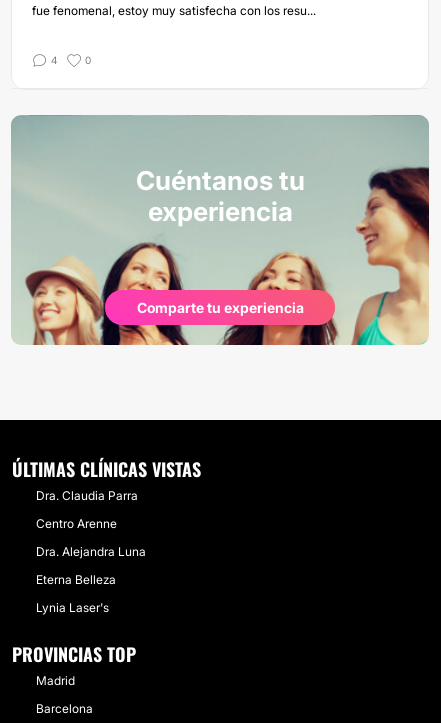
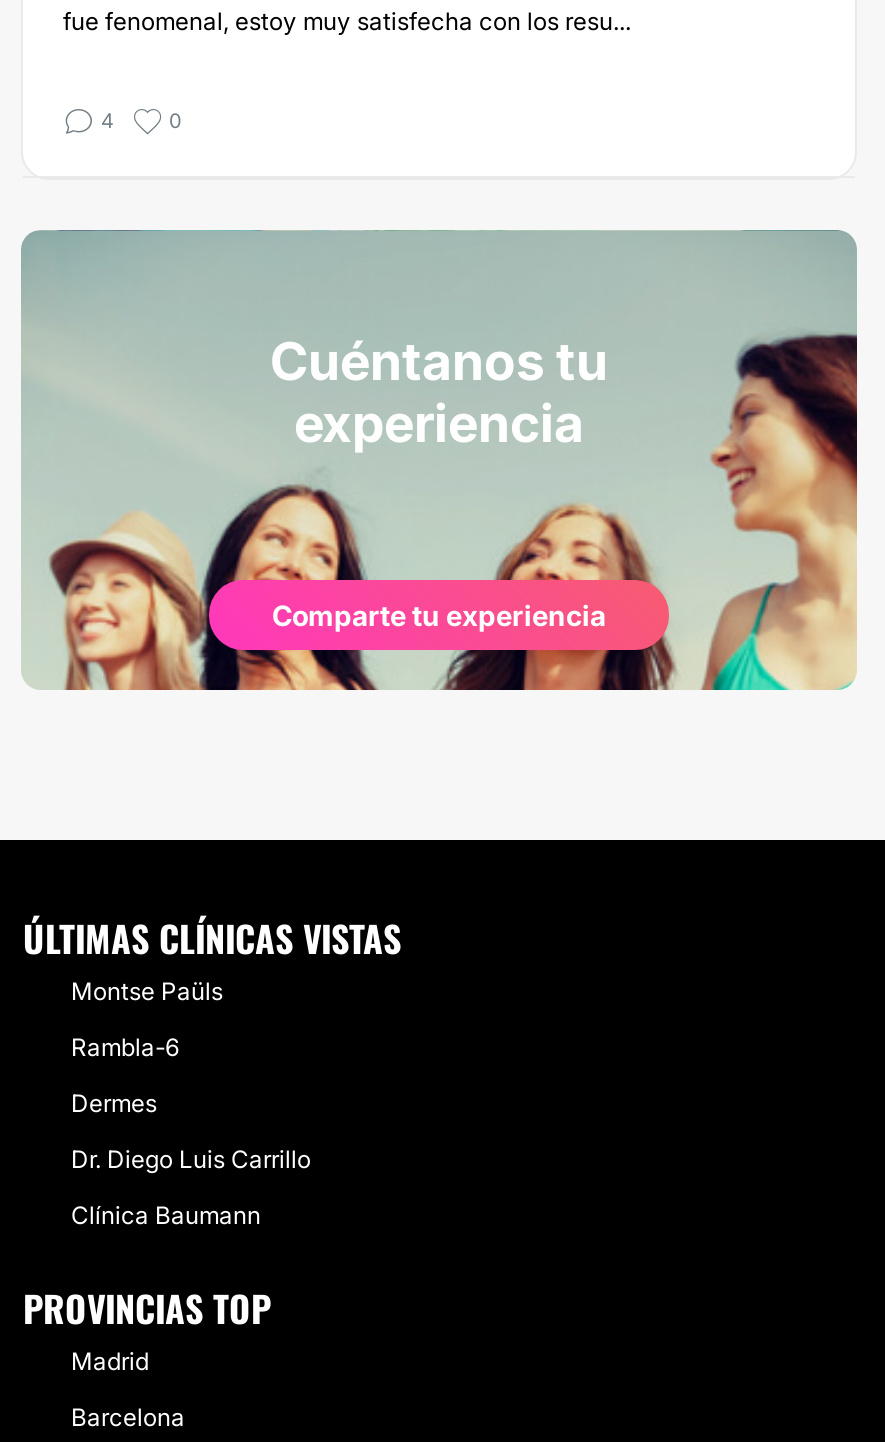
[36,488,138,503] Dra. Claudia Parra -> [71,976,223,1006] Montse Paüls
[36,516,117,531] Centro Arenne -> [71,1032,179,1062] Rambla-6
[36,544,146,559] Dra. Alejandra Luna -> [71,1088,157,1118] Dermes
[36,572,116,587] Eterna Belleza -> [71,1144,311,1174] Dr. Diego Luis Carrillo
[36,600,109,615] Lynia Laser's -> [71,1200,261,1230] Clínica Baumann

